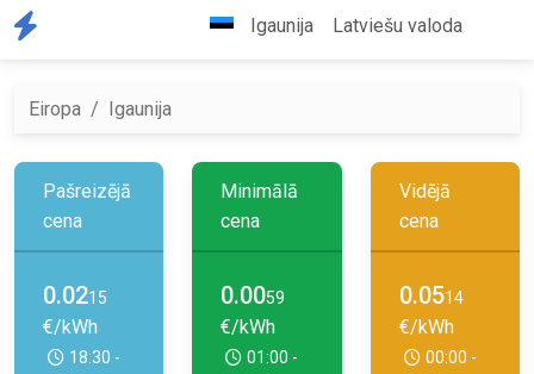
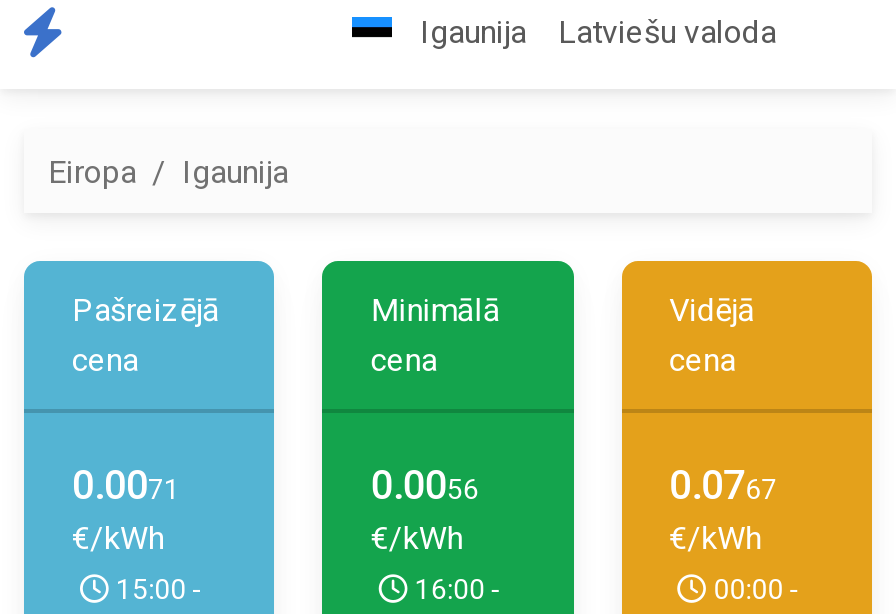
[43,281,107,310] 0.0215 -> [72,461,180,509] 0.0071
[221,281,285,310] 0.0059 -> [371,461,479,509] 0.0056
[399,281,463,310] 0.0514 -> [669,461,777,509] 0.0767
[69,348,120,367] 18:30 - -> [116,573,202,605] 15:00 -
[247,348,298,367] 01:00 - -> [415,573,501,605] 16:00 -

